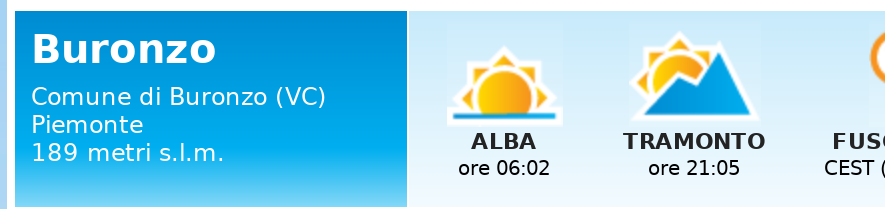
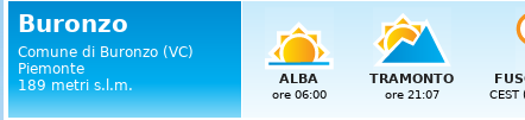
[458,157,550,179] ore 06:02 -> [271,88,326,101] ore 06:00
[648,157,740,179] ore 21:05 -> [384,88,439,101] ore 21:07

